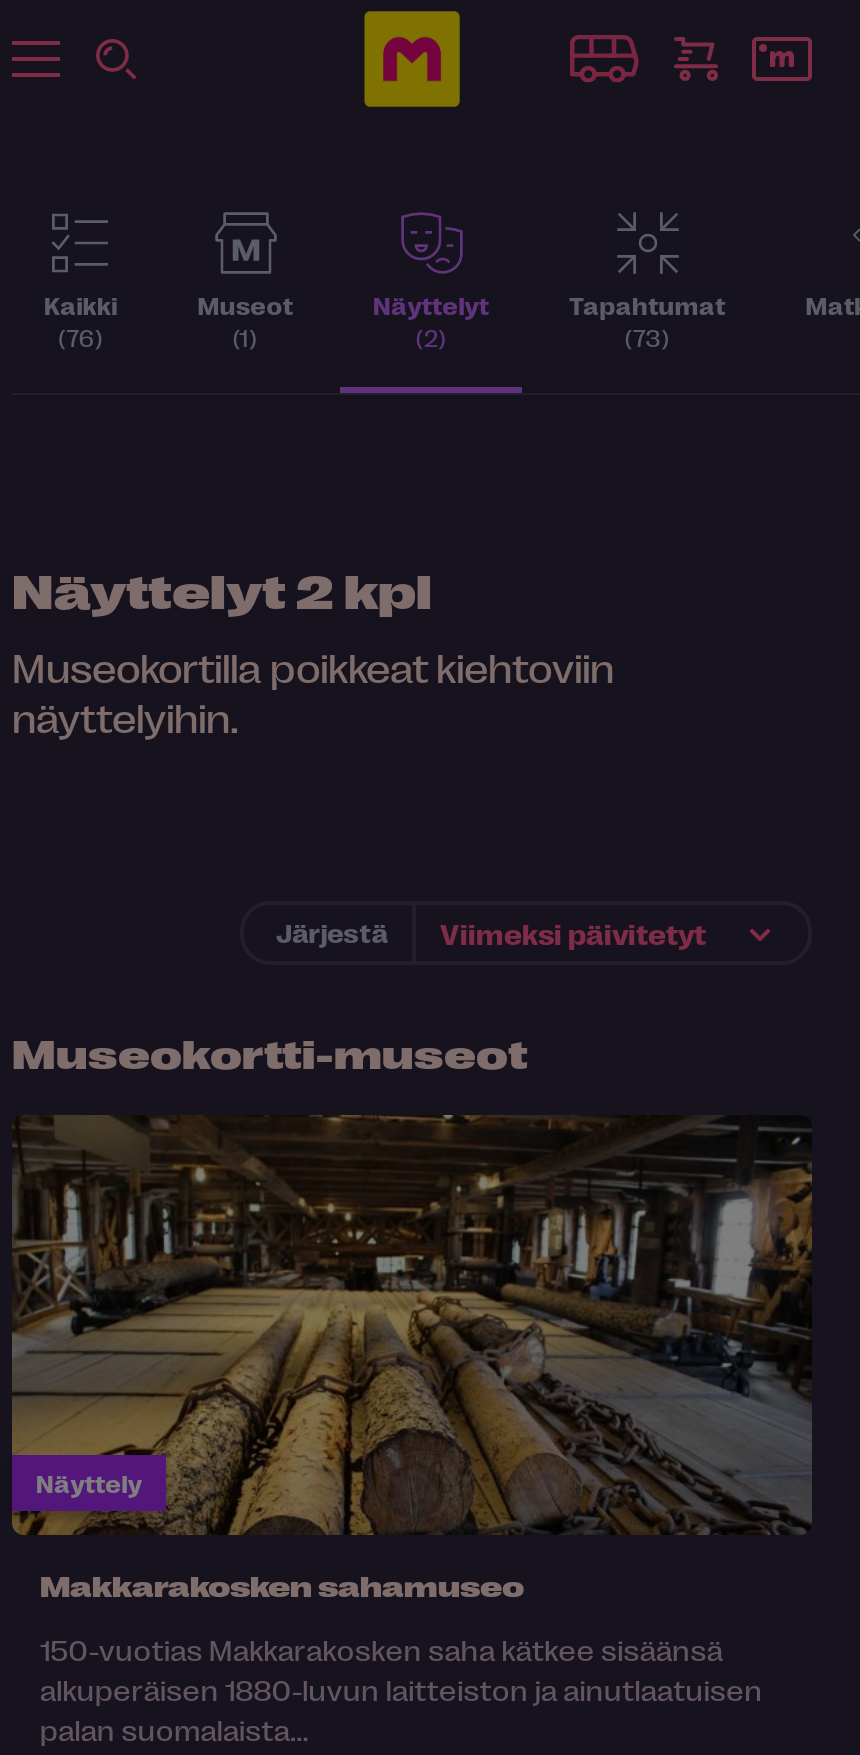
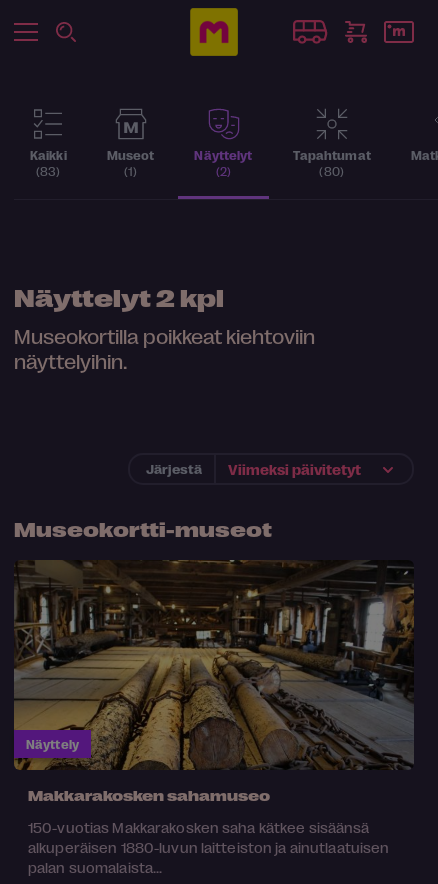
[58,323,103,351] (76) -> [36,164,61,178] (83)
[625,323,670,351] (73) -> [319,164,344,178] (80)

